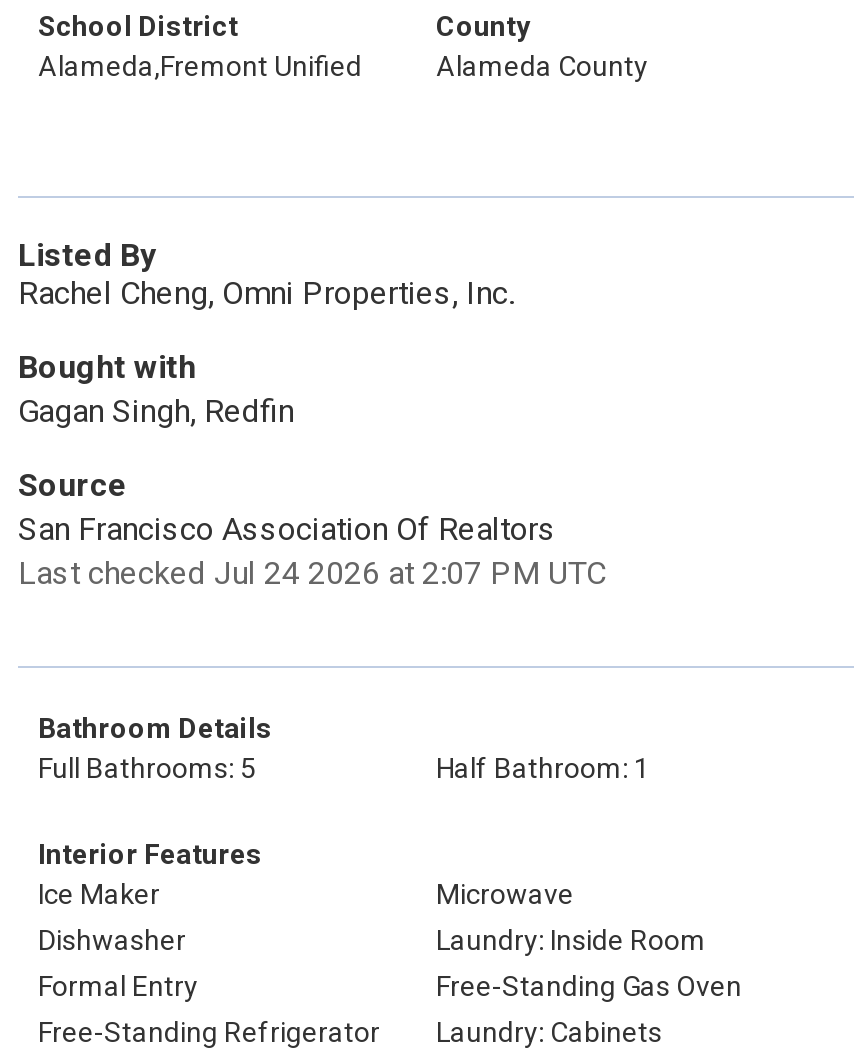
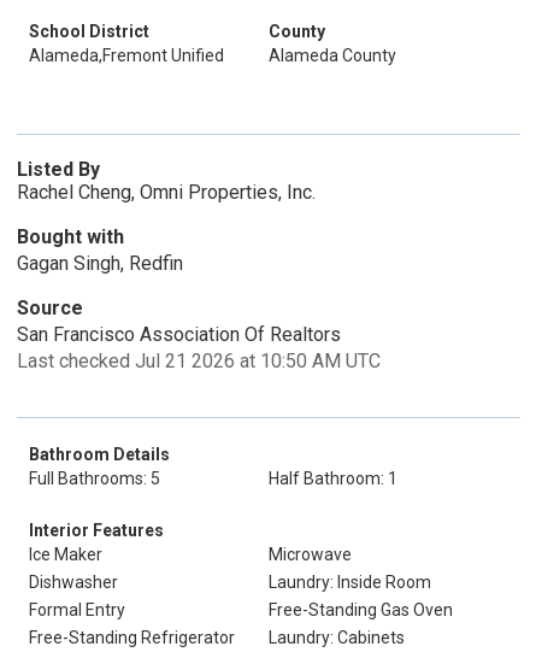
[18,554,606,592] Last checked Jul 24 2026 at 2:07 PM UTC -> [17,350,381,372] Last checked Jul 21 2026 at 10:50 AM UTC

